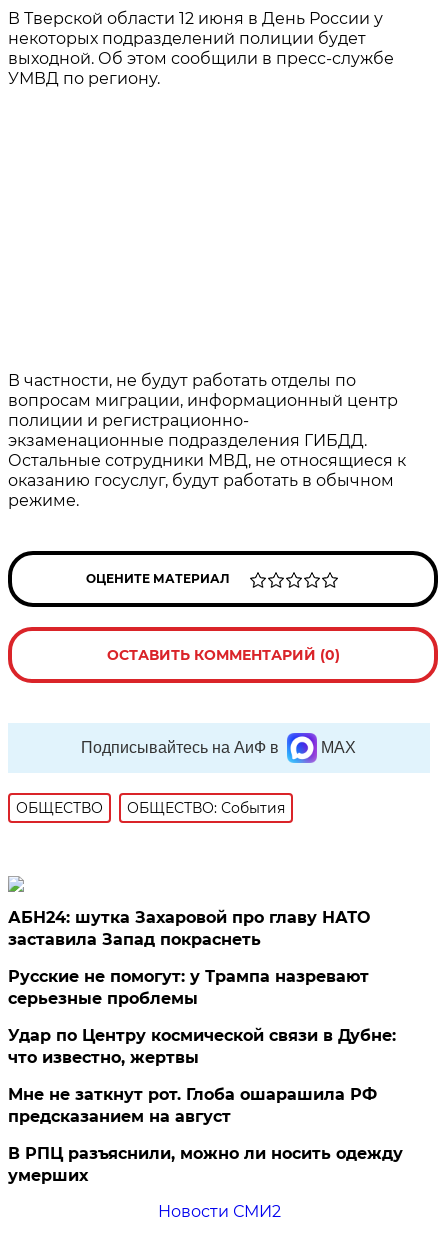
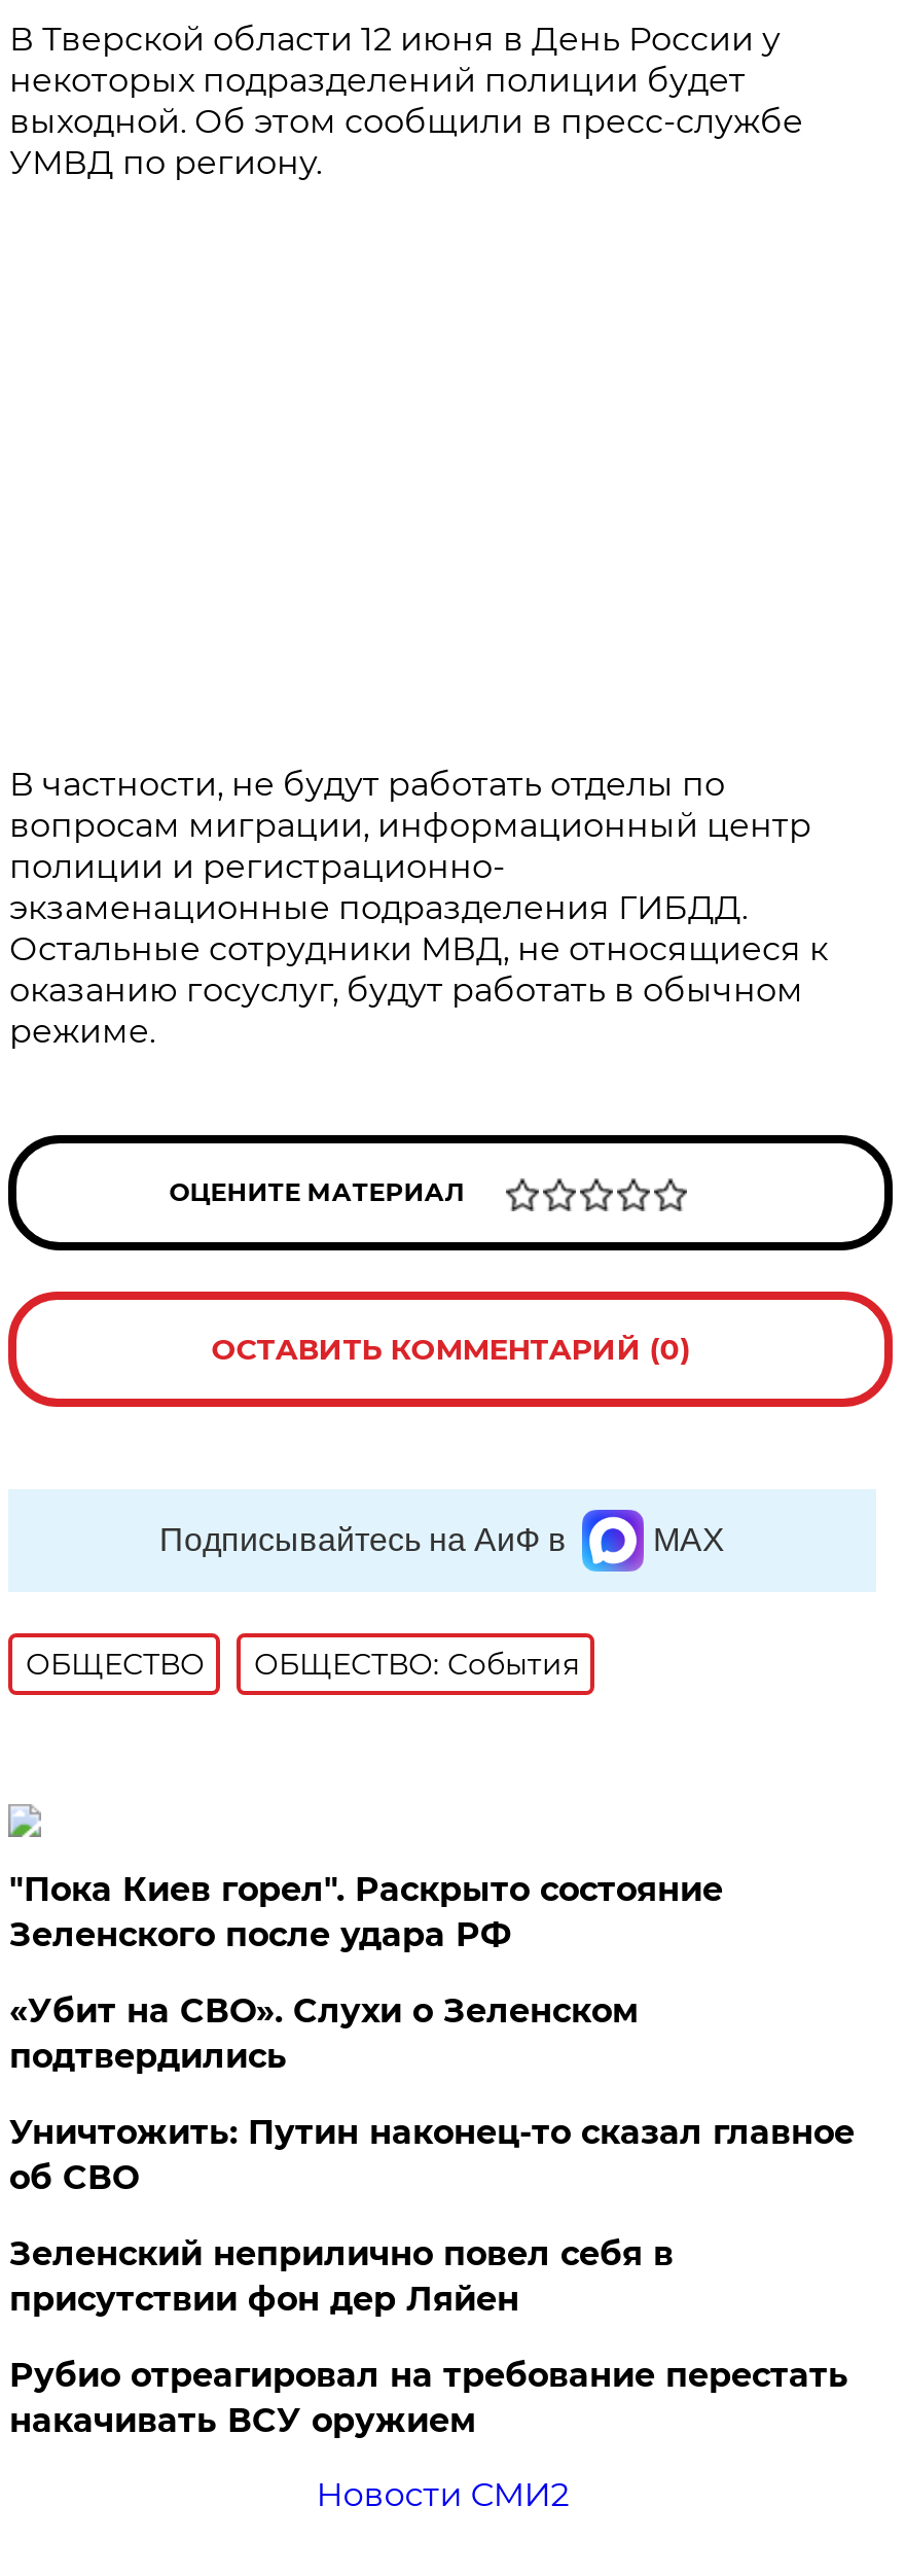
[8,908,370,949] АБН24: шутка Захаровой про главу НАТО | заставила Запад покраснеть -> [9,1870,723,1954] "Пока Киев горел". Раскрыто состояние | Зеленского после удара РФ
[8,967,369,1008] Русские не помогут: у Трампа назревают | серьезные проблемы -> [9,1991,638,2076] «Убит на СВО». Слухи о Зеленском | подтвердились
[8,1026,396,1067] Удар по Центру космической связи в Дубне: | что известно, жертвы -> [9,2113,854,2197] Уничтожить: Путин наконец-то сказал главное | об СВО
[8,1085,377,1126] Мне не заткнут рот. Глоба ошарашила РФ | предсказанием на август -> [9,2234,673,2319] Зеленский неприлично повел cебя в | присутствии фон дер Ляйен
[8,1144,403,1185] В РПЦ разъяснили, можно ли носить одежду | умерших -> [9,2356,848,2440] Рубио отреагировал на требование перестать | накачивать ВСУ оружием

